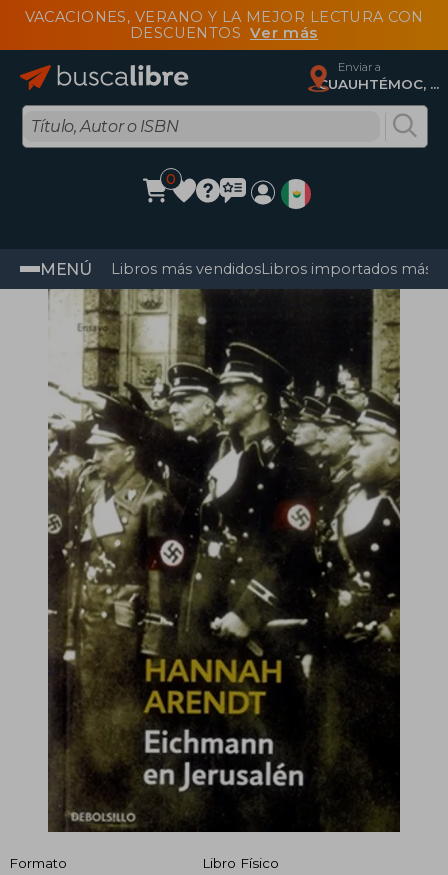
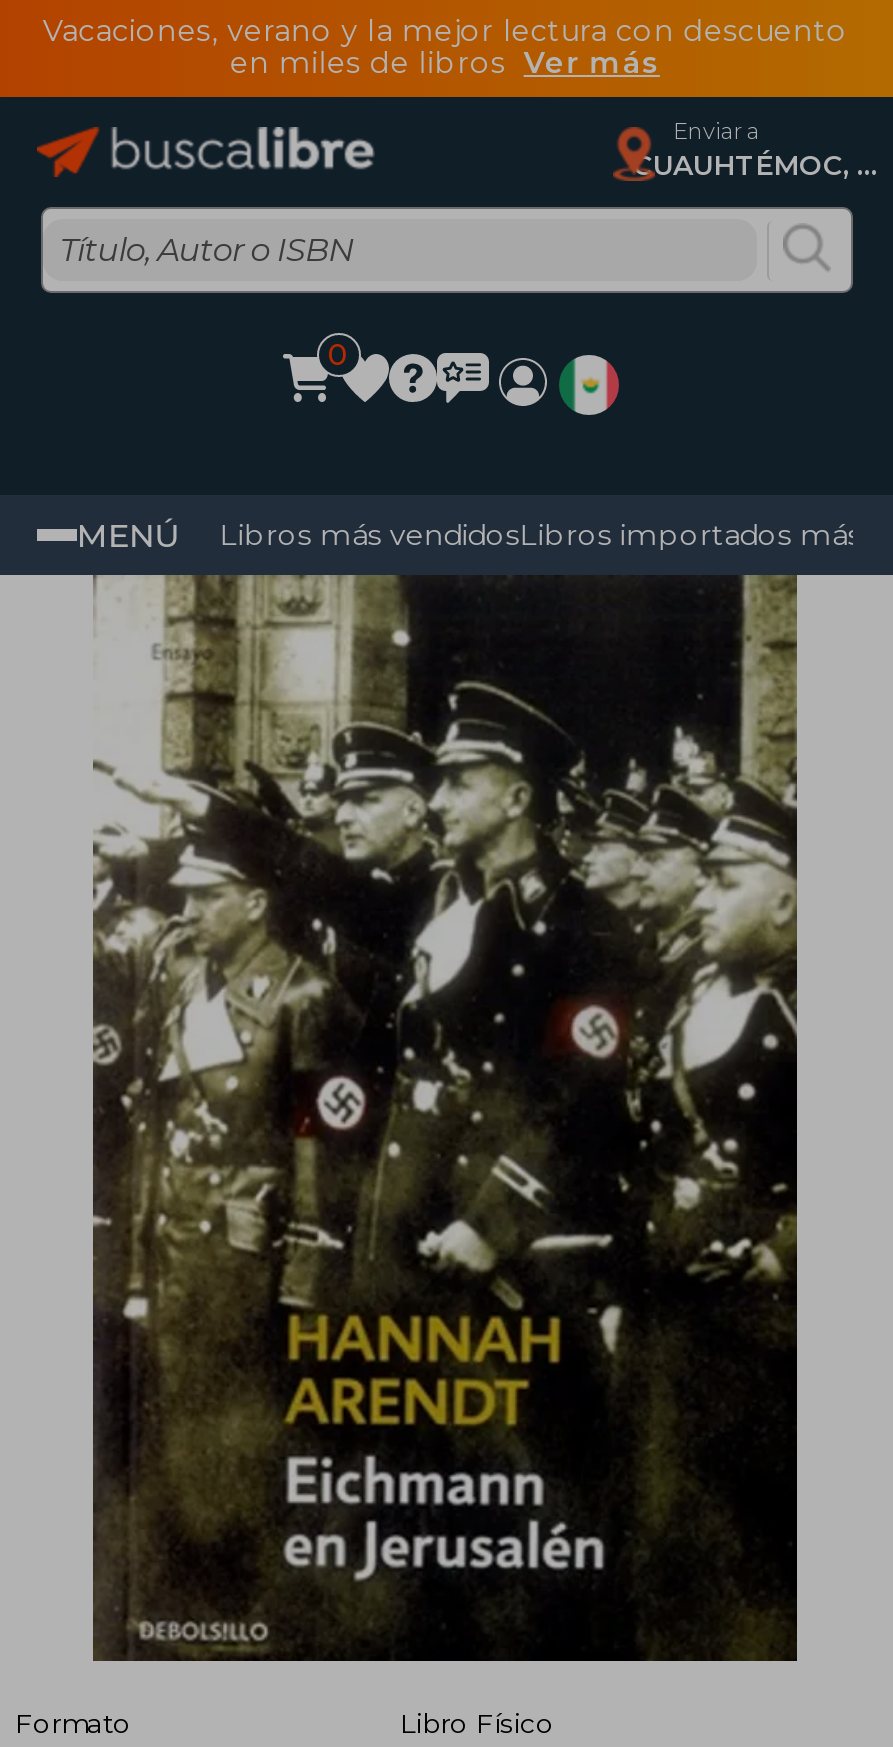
[24,8,423,42] VACACIONES, VERANO Y LA MEJOR LECTURA CON | DESCUENTOS Ver más -> [43,13,847,81] Vacaciones, verano y la mejor lectura con descuento | en miles de libros Ver más

